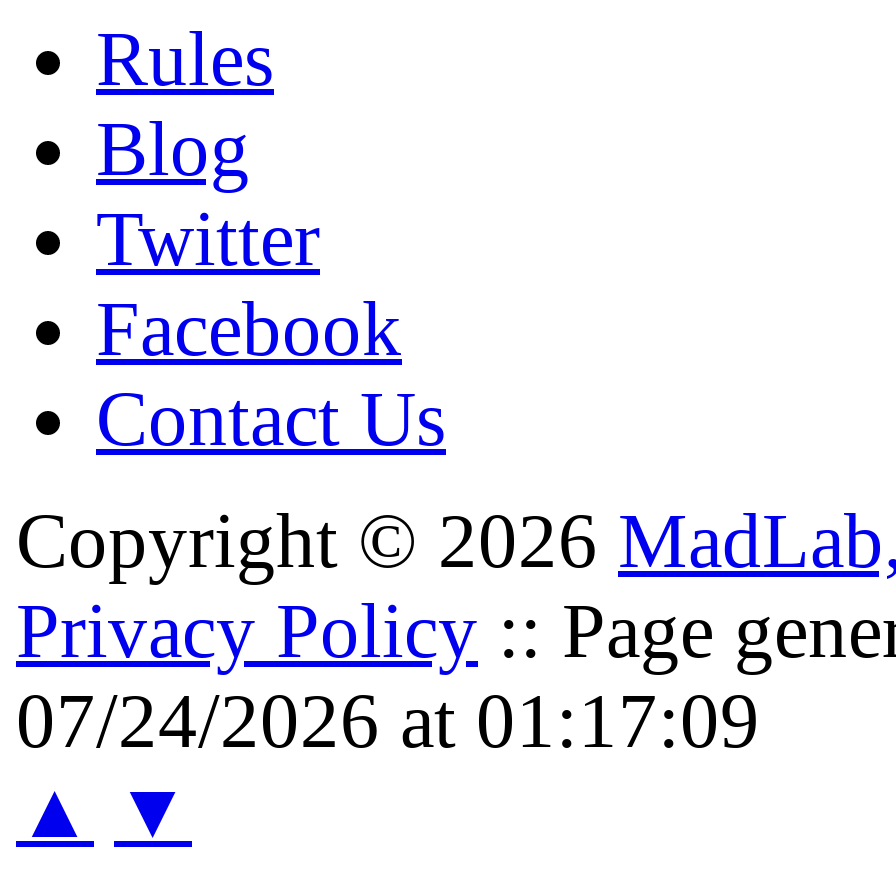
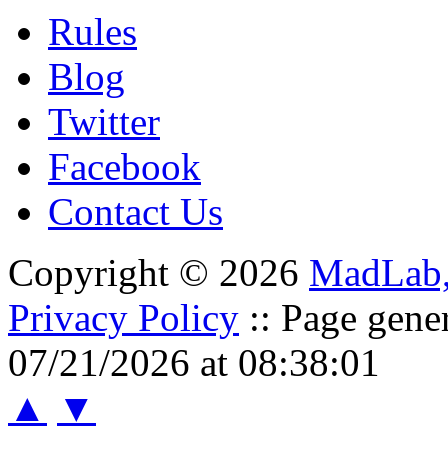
[16,677,760,763] 07/24/2026 at 01:17:09 -> [8,341,380,384] 07/21/2026 at 08:38:01

